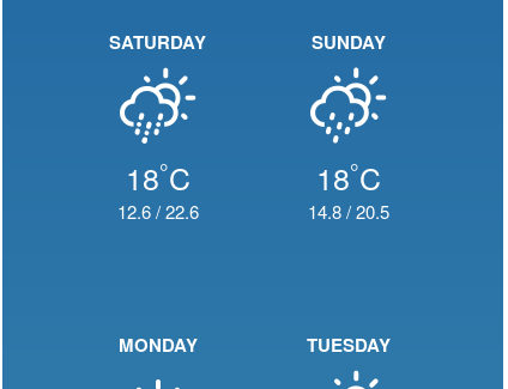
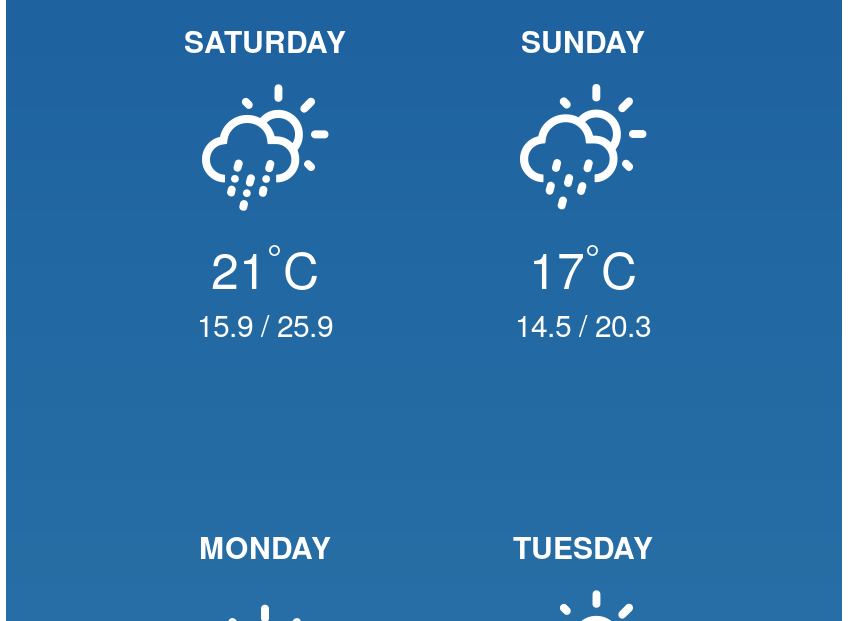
[125,153,190,199] 18°C -> [211,226,319,303] 21°C
[316,153,380,199] 18°C -> [529,226,637,303] 17°C
[117,199,198,224] 12.6 / 22.6 -> [197,303,333,345] 15.9 / 25.9
[307,199,389,224] 14.8 / 20.5 -> [515,303,651,345] 14.5 / 20.3

